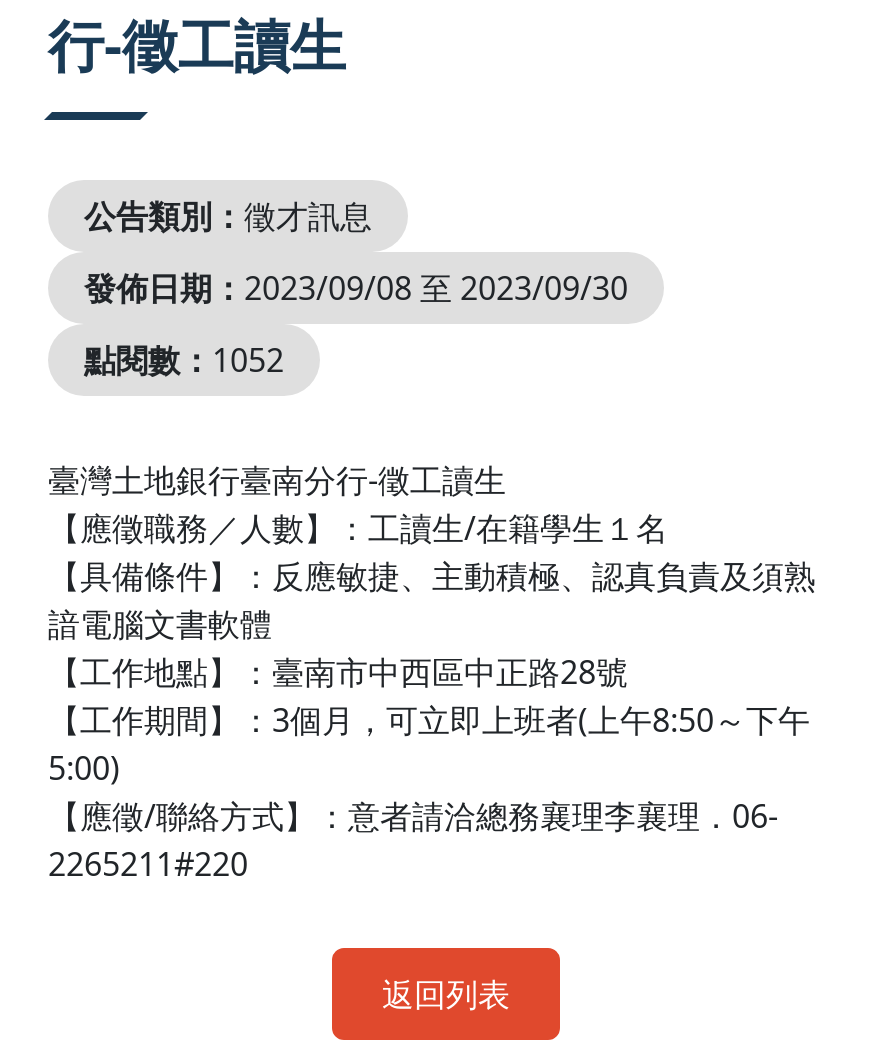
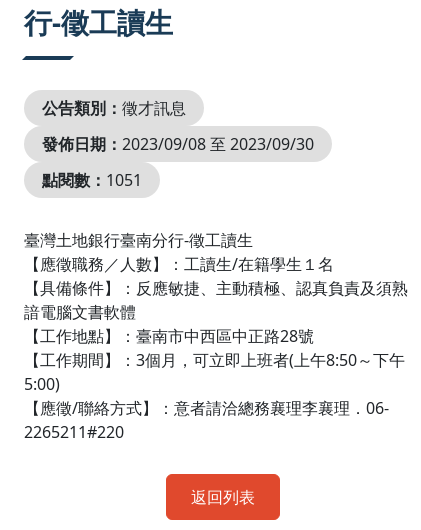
[84,338,284,382] 點閱數：1052 -> [42,169,142,191] 點閱數：1051

